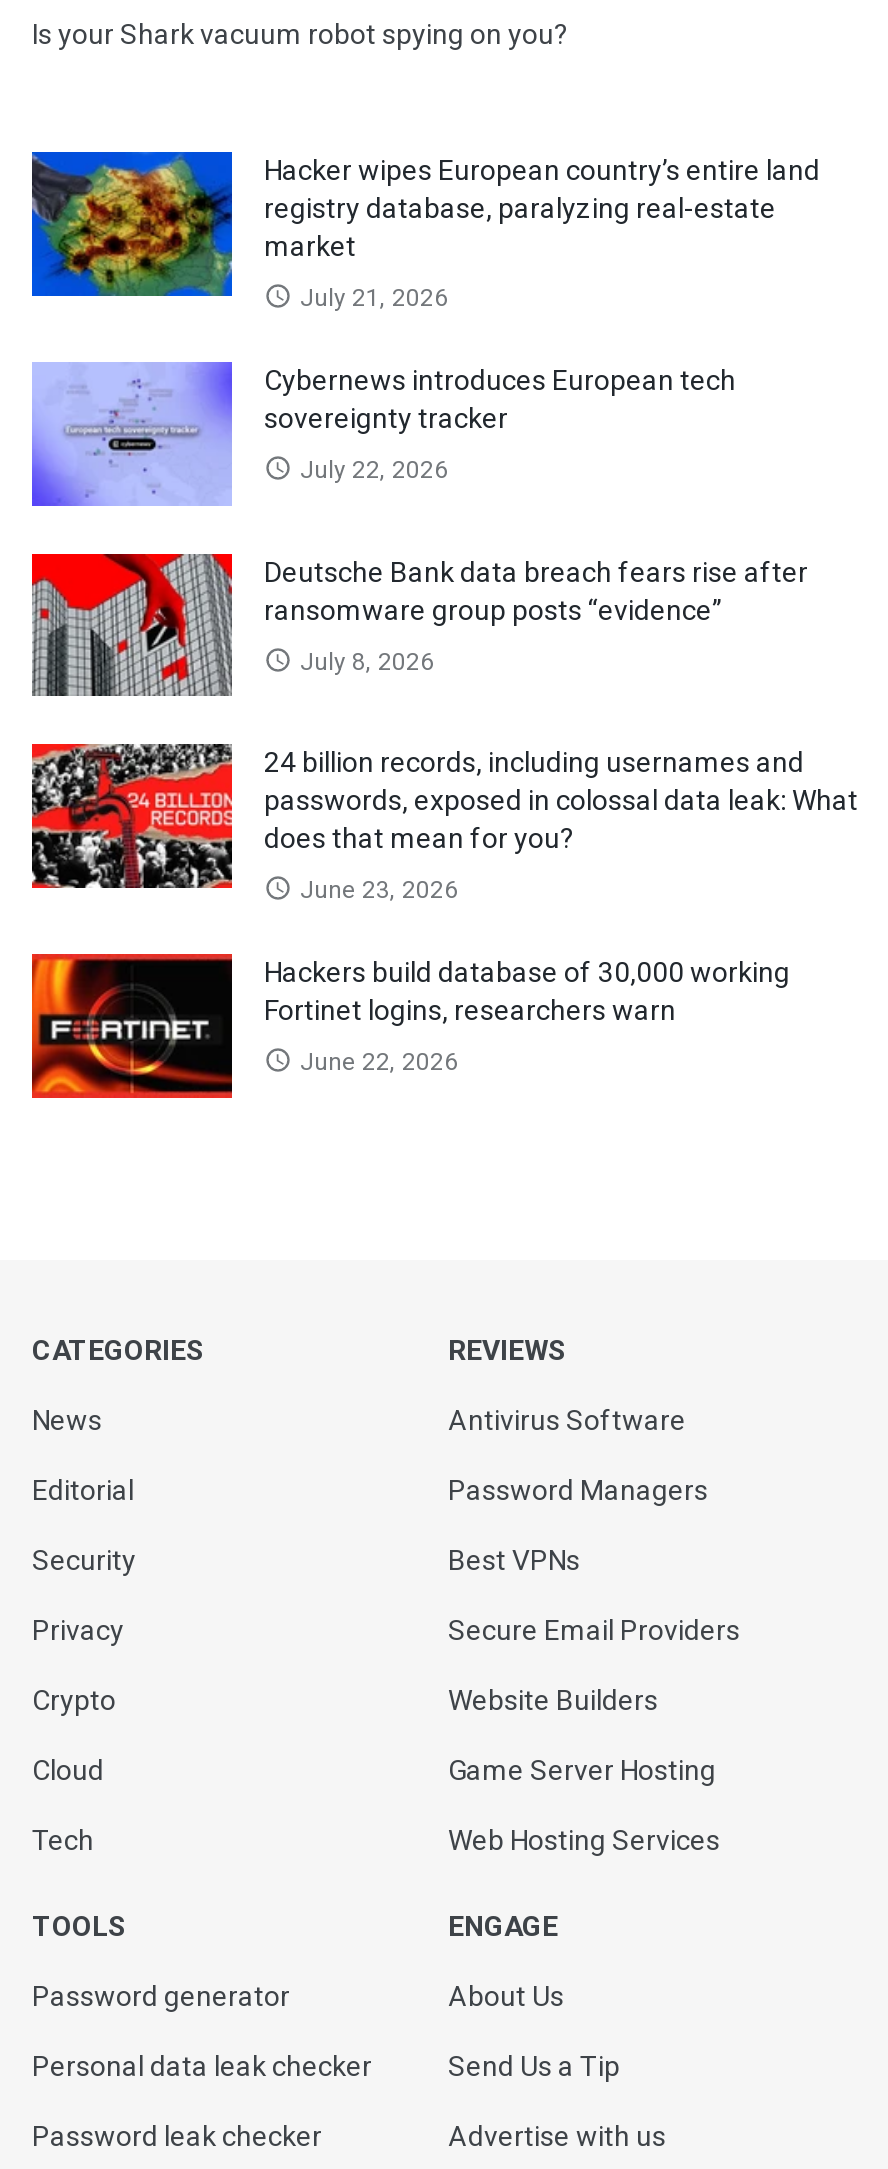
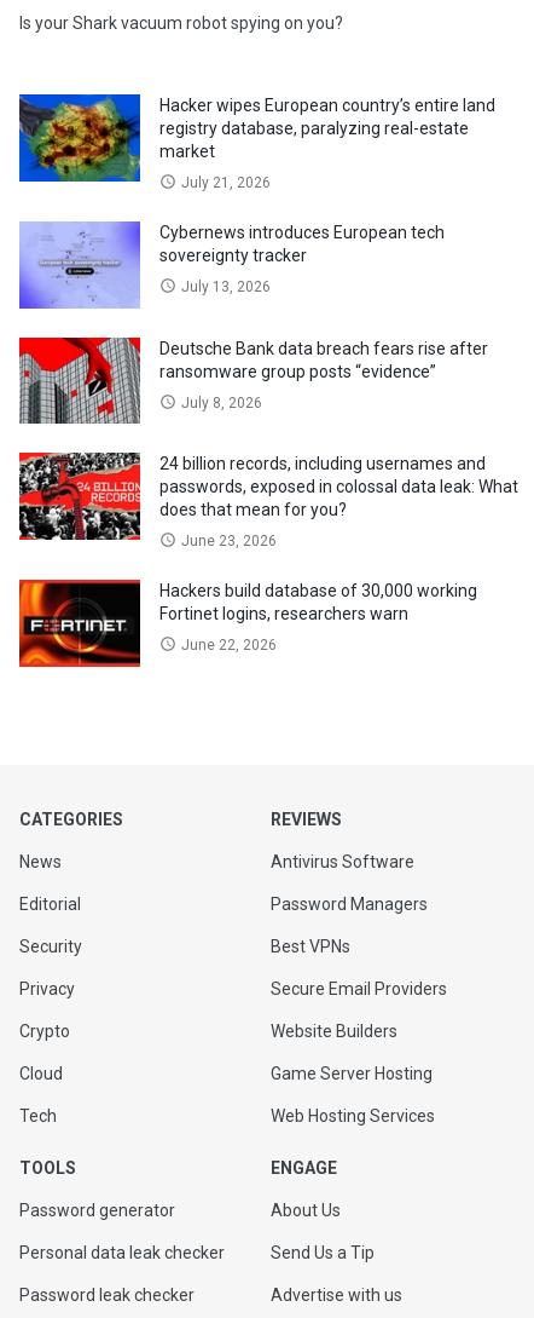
[300,456,448,484] July 22, 2026 -> [181,278,271,295] July 13, 2026

